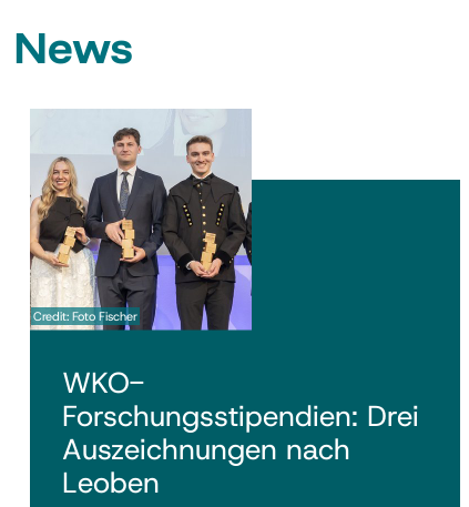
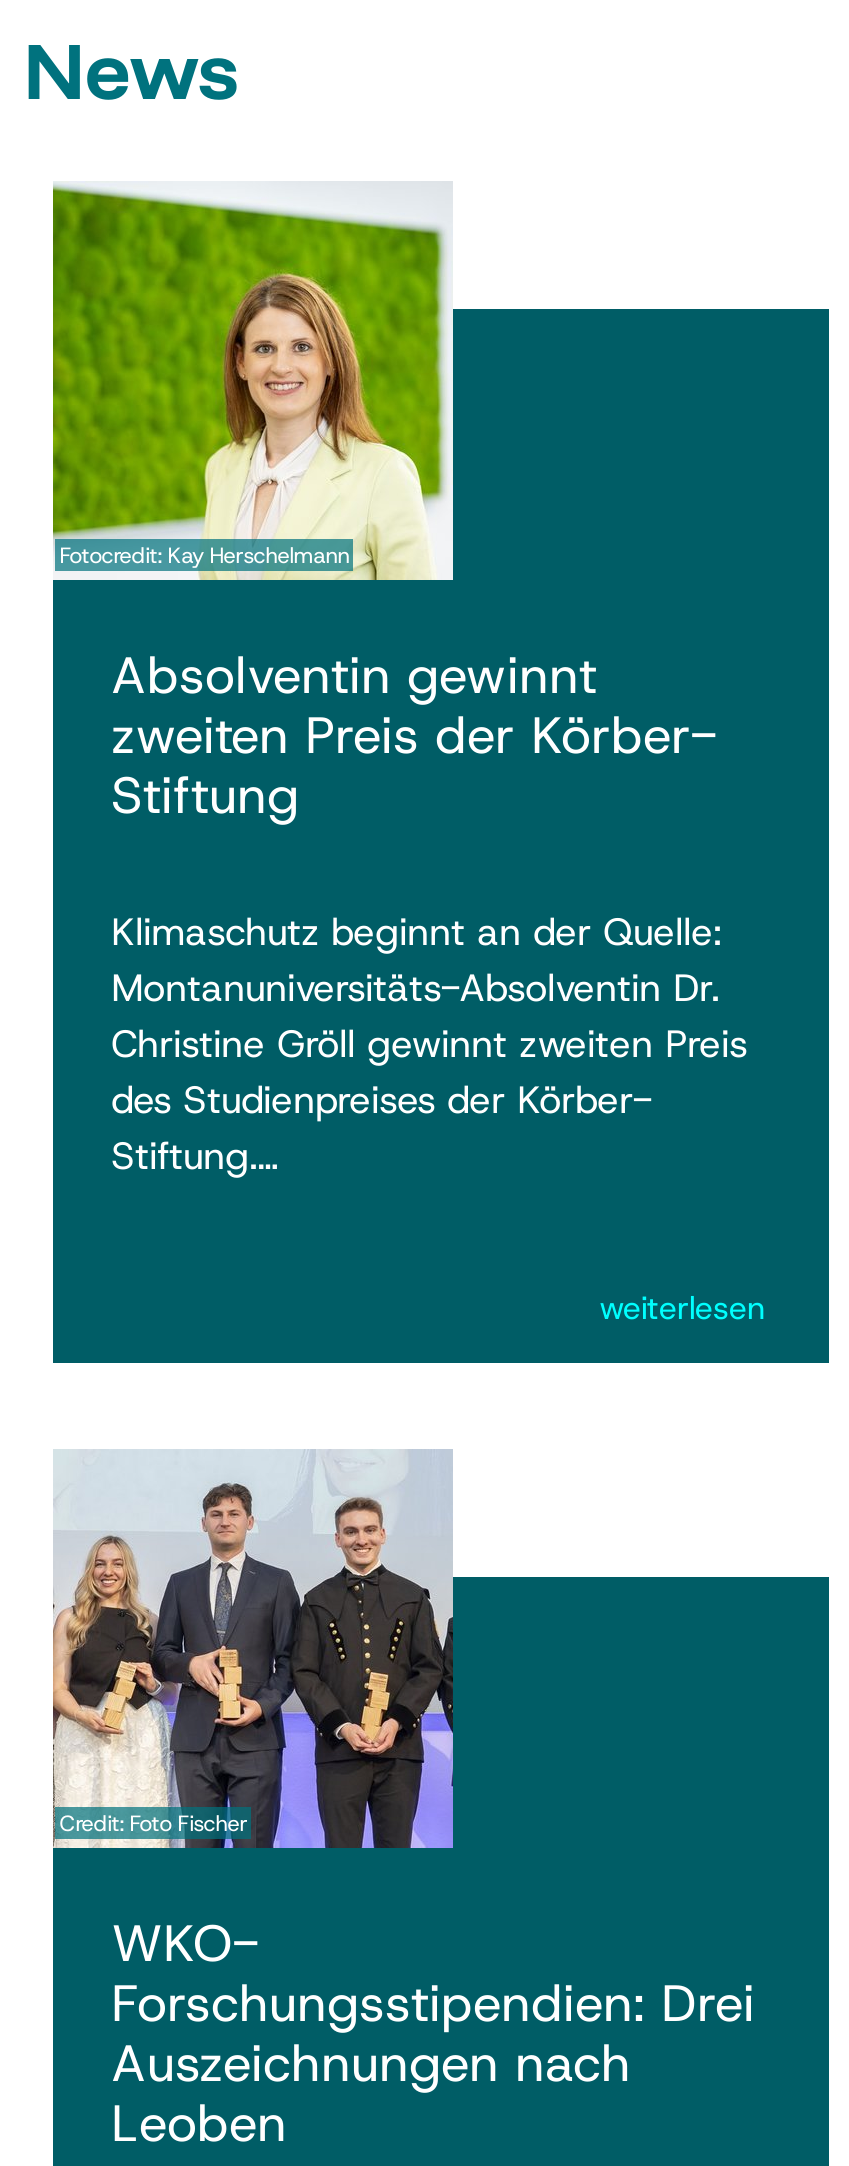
none -> [51,185,765,1329] [image] | Fotocredit: Kay Herschelmann | Absolventin gewinnt | zweiten Preis der Körber- | Stiftung | Klimaschutz beginnt an der Quelle: | Montanuniversitäts-Absolventin Dr. | Christine Gröll gewinnt zweiten Preis | des Studienpreises der Körber- | Stiftung.… | weiterlesen

